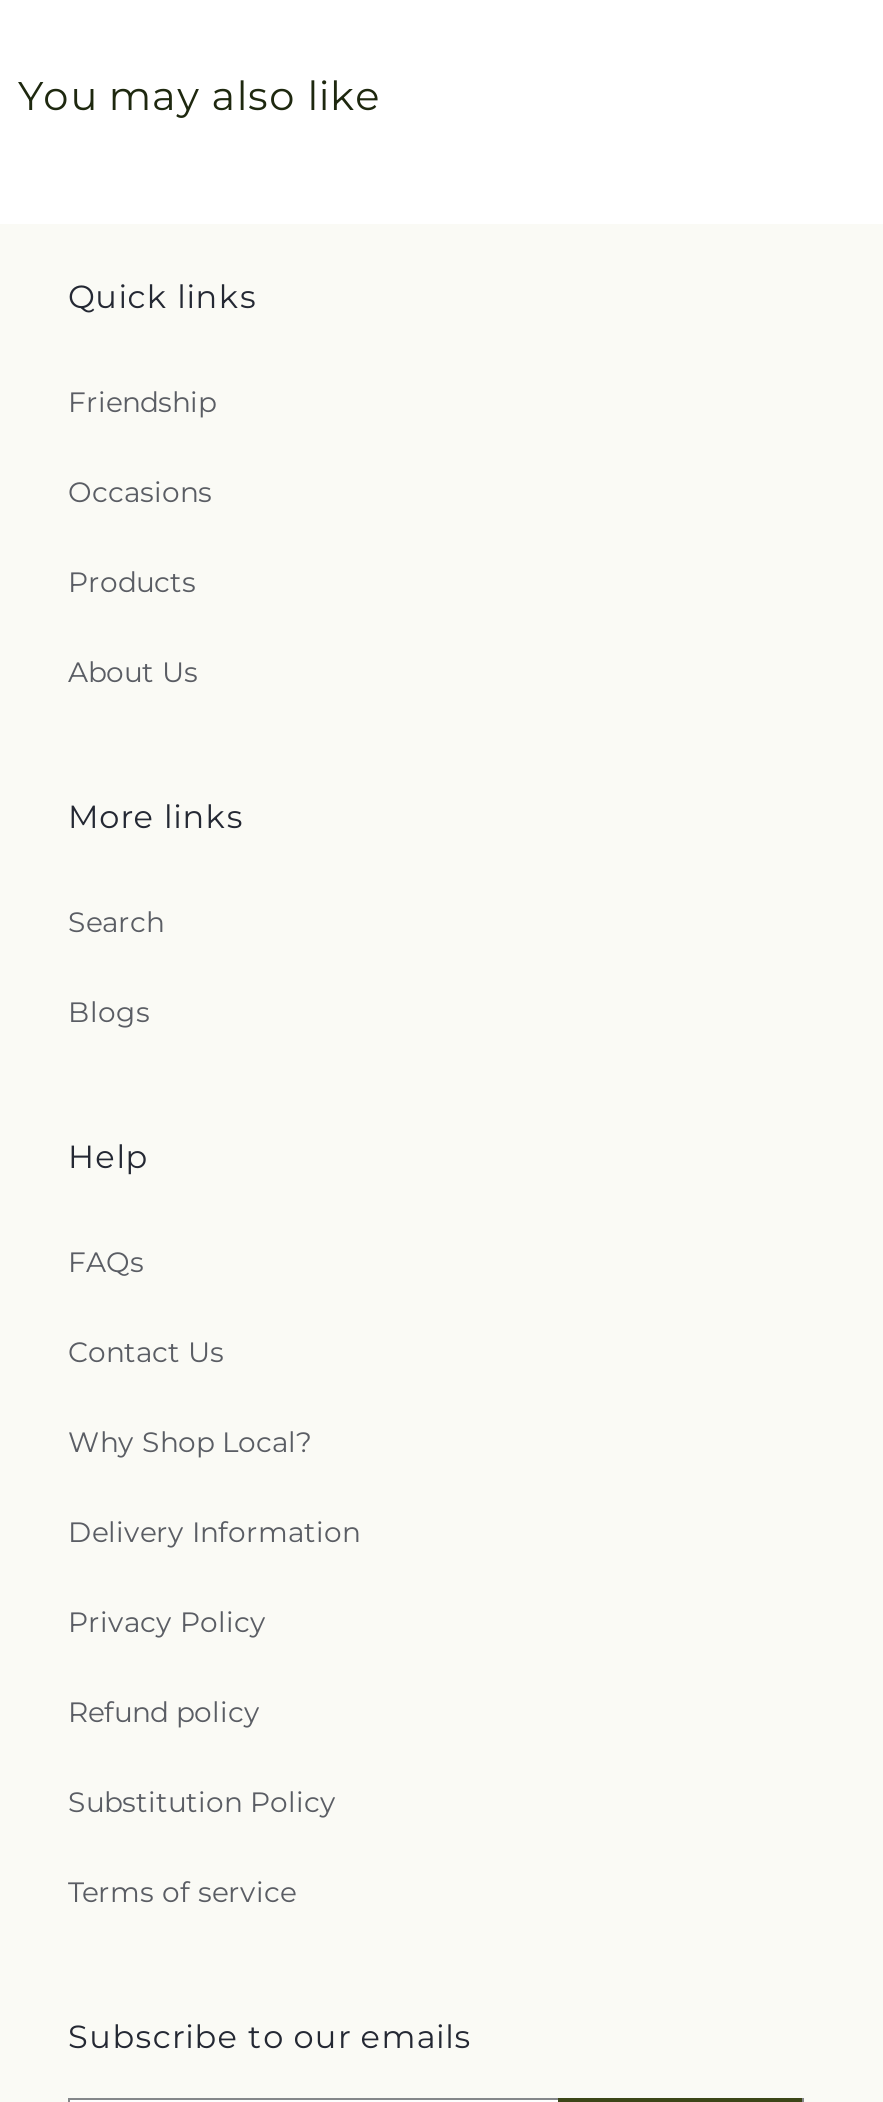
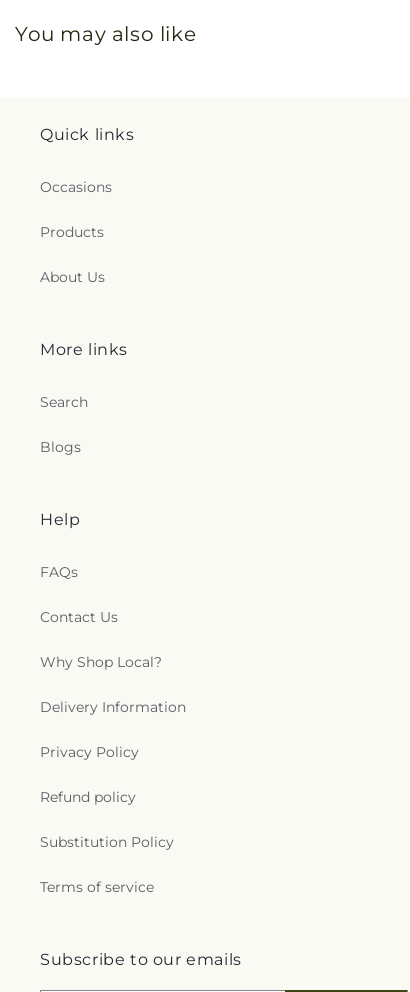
[68,384,216,420] Friendship -> none

